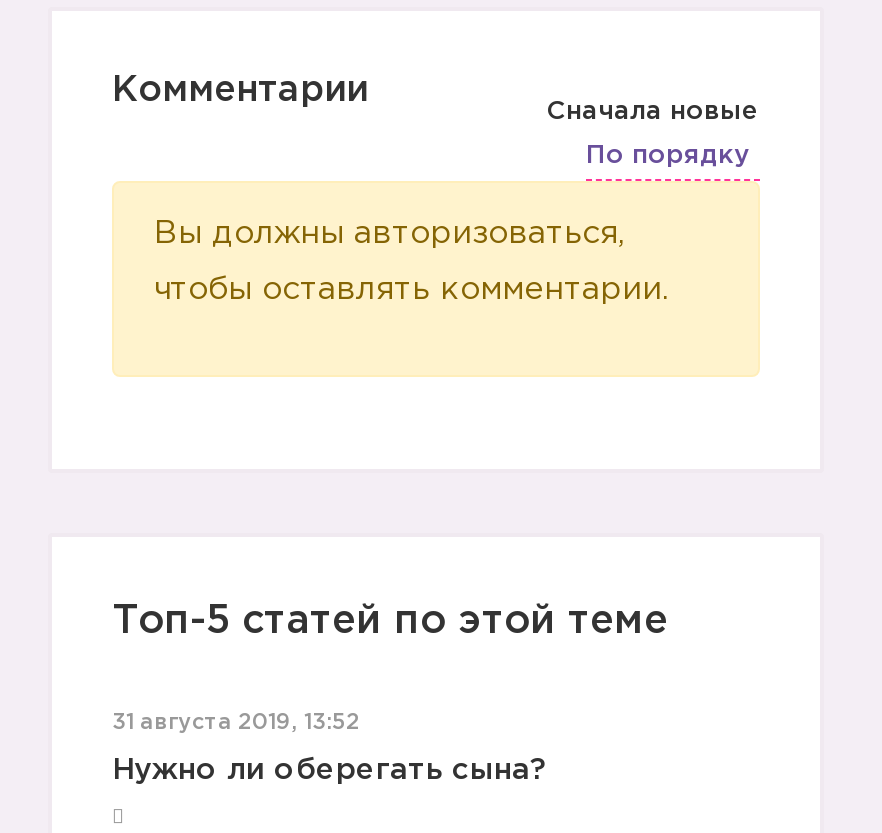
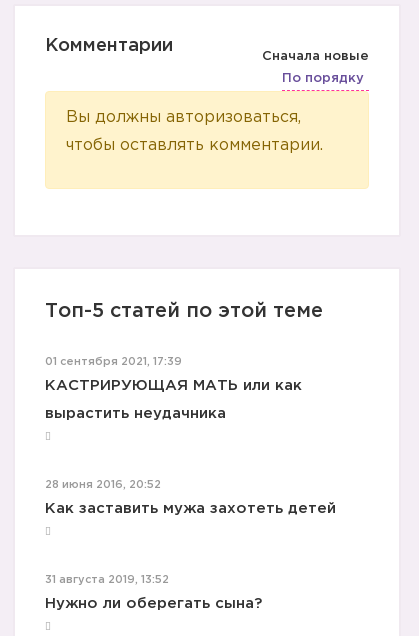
none -> [45,357,302,420] 01 сентября 2021, 17:39 | КАСТРИРУЮЩАЯ МАТЬ или как | вырастить неудачника
none -> [45,480,336,515] 28 июня 2016, 20:52 | Как заставить мужа захотеть детей

